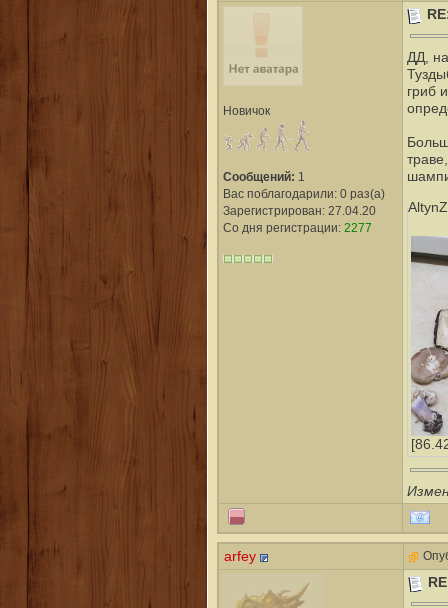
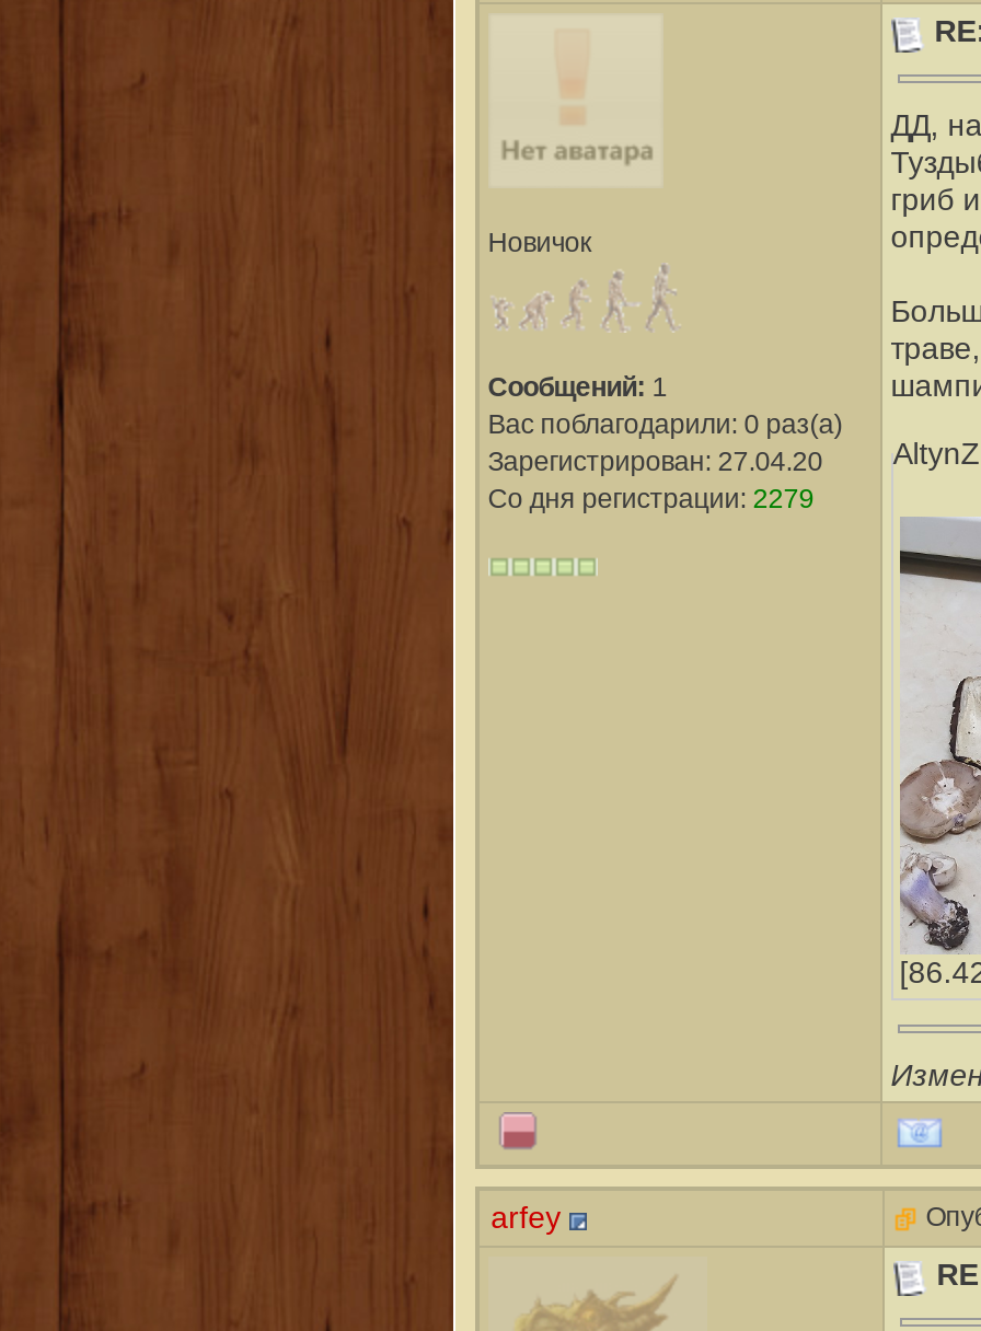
[223,221,372,235] Со дня регистрации: 2277 -> [488,484,814,515] Со дня регистрации: 2279

